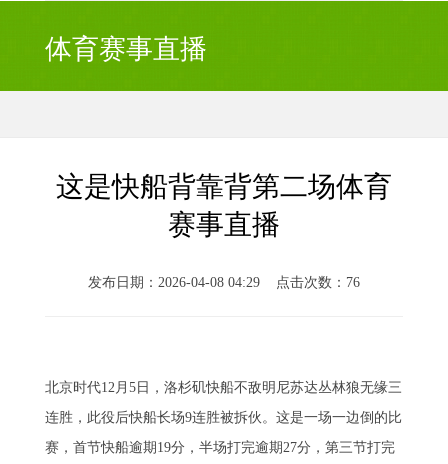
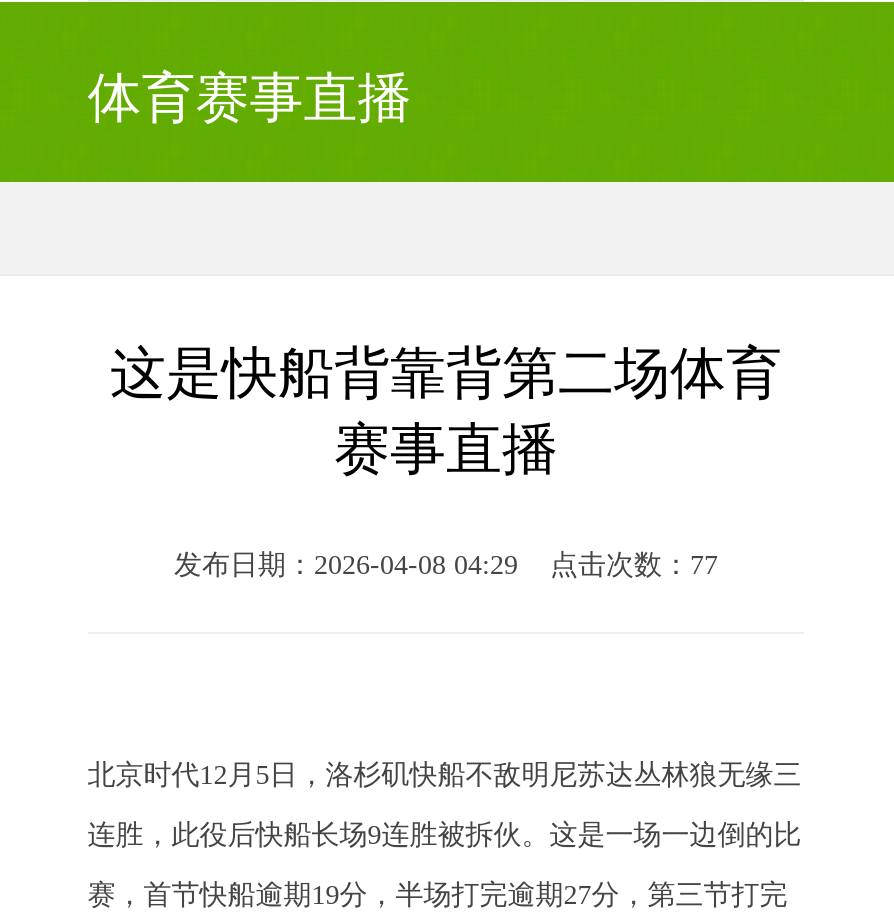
[88,275,360,290] 发布日期：2026-04-08 04:29 点击次数：76 -> [174,550,718,580] 发布日期：2026-04-08 04:29 点击次数：77

